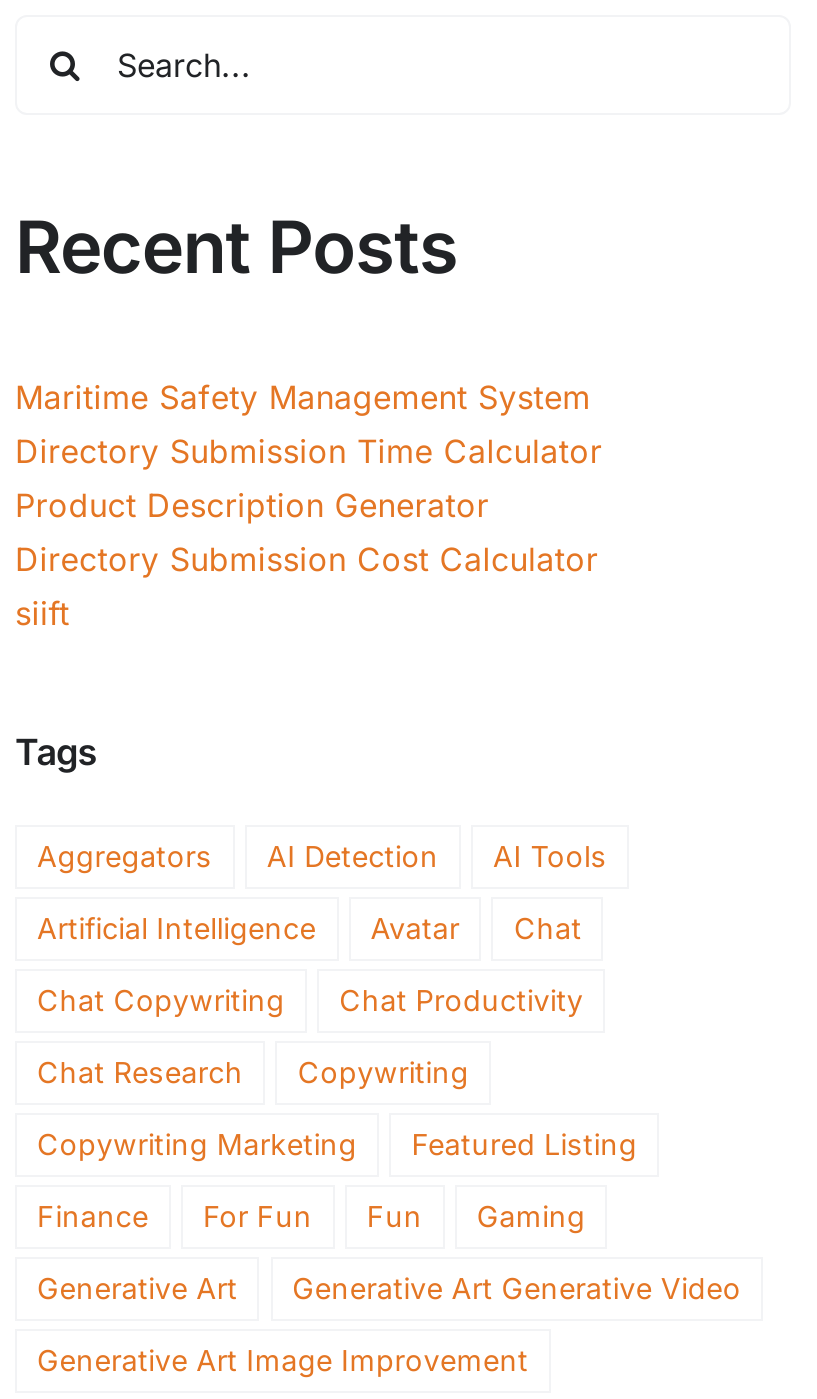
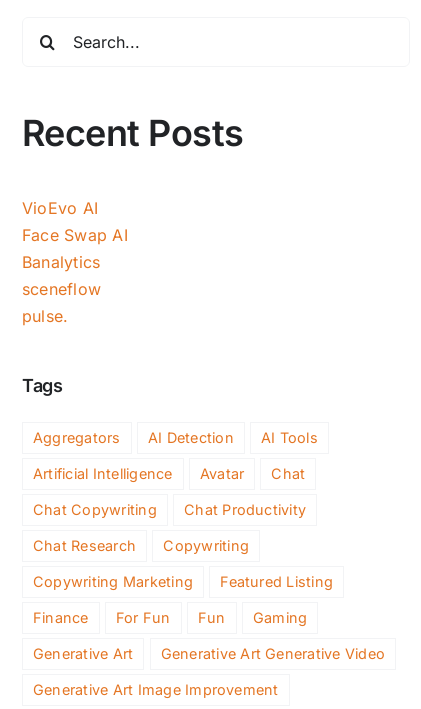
[15,377,602,633] Maritime Safety Management System | Directory Submission Time Calculator | Product Description Generator | Directory Submission Cost Calculator | siift -> [22,198,128,326] VioEvo AI | Face Swap AI | Banalytics | sceneflow | pulse.

